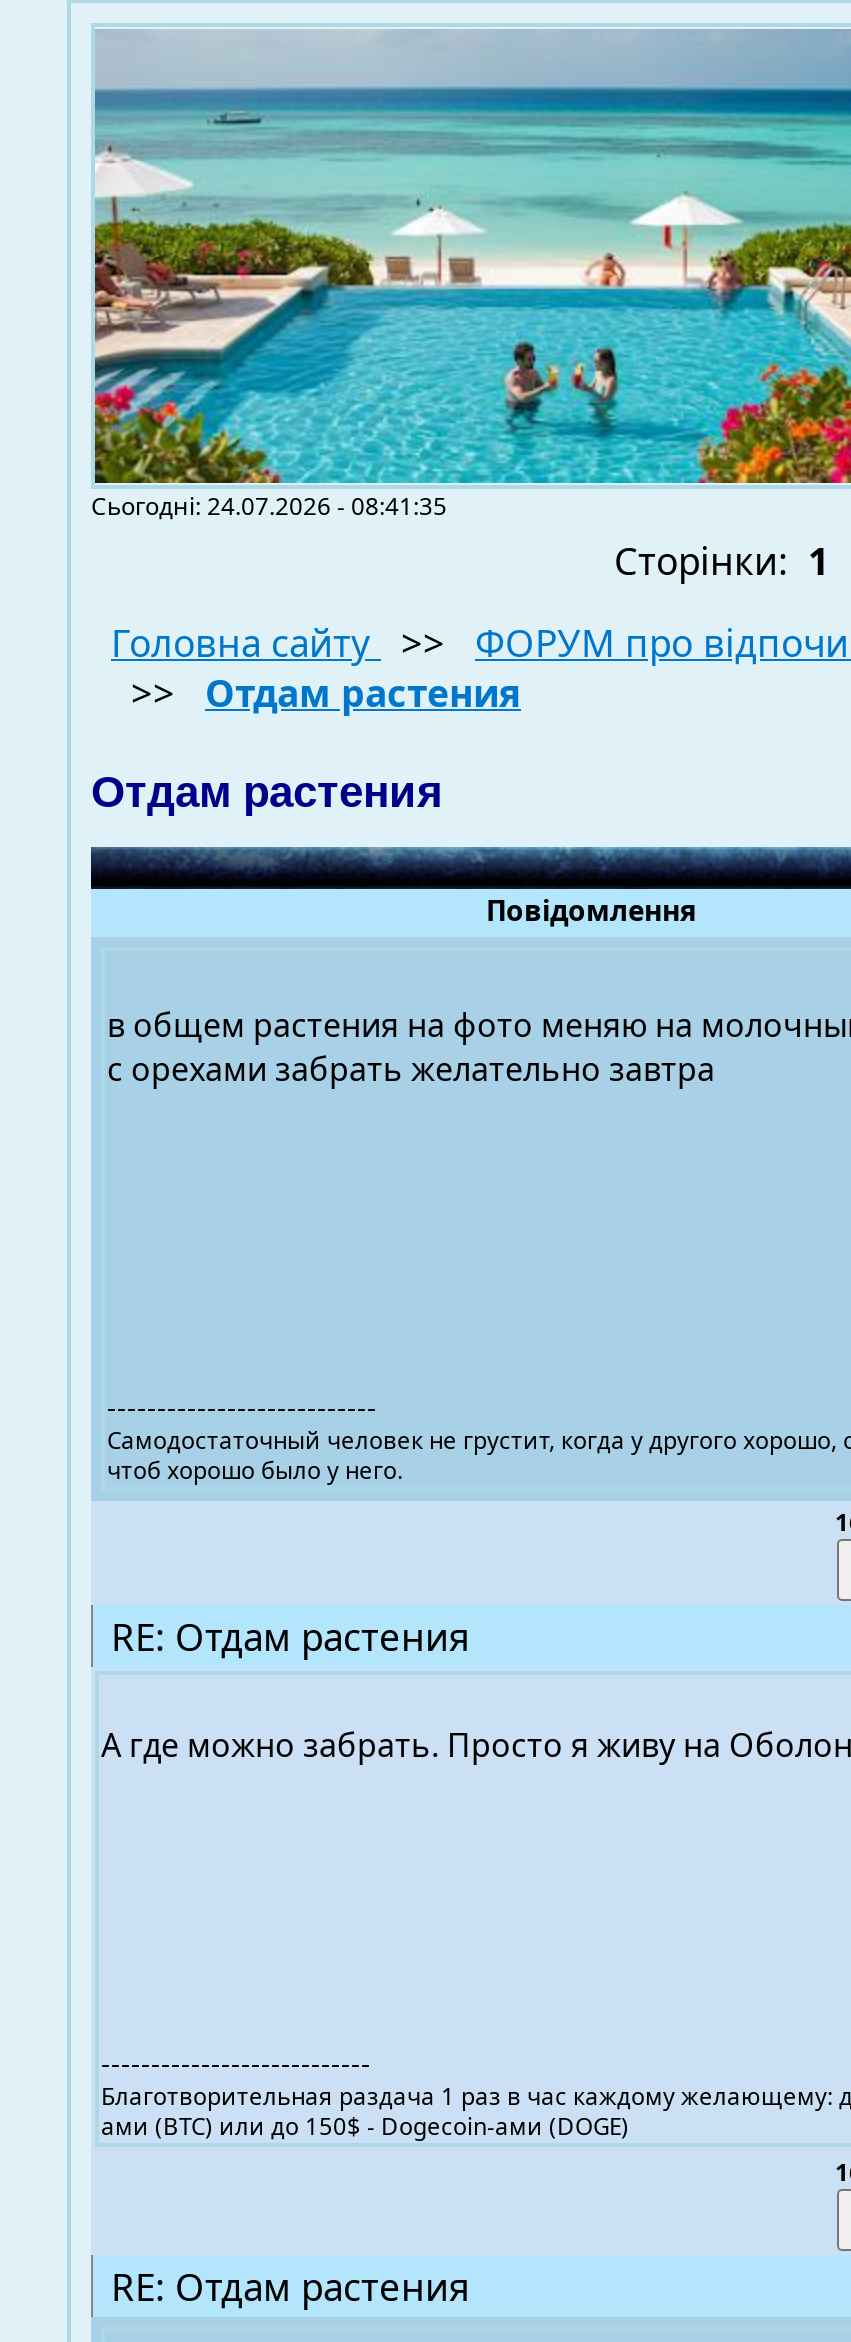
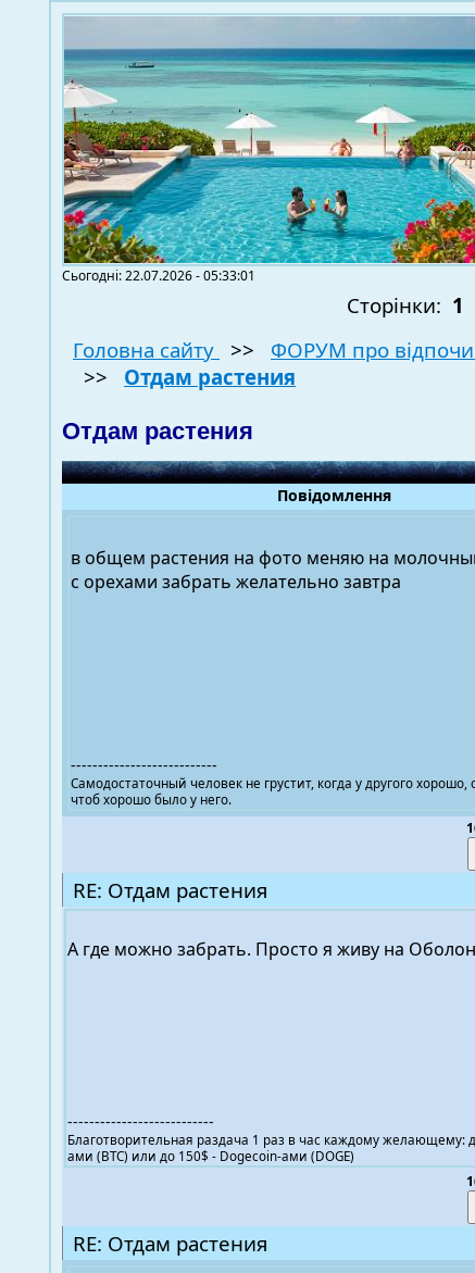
[91,489,447,523] Сьогодні: 24.07.2026 - 08:41:35 -> [62,266,255,285] Сьогодні: 22.07.2026 - 05:33:01

